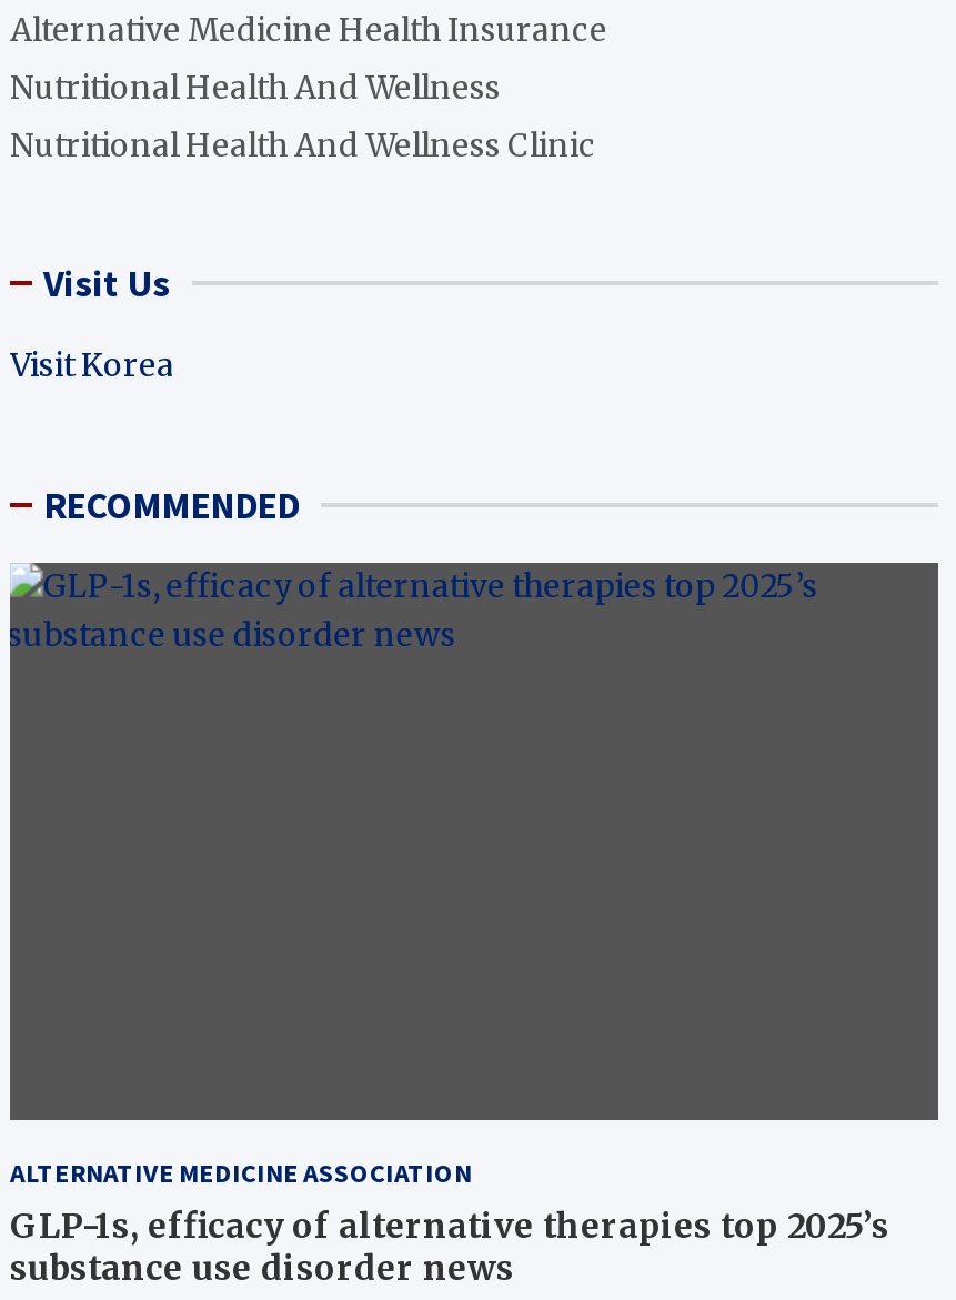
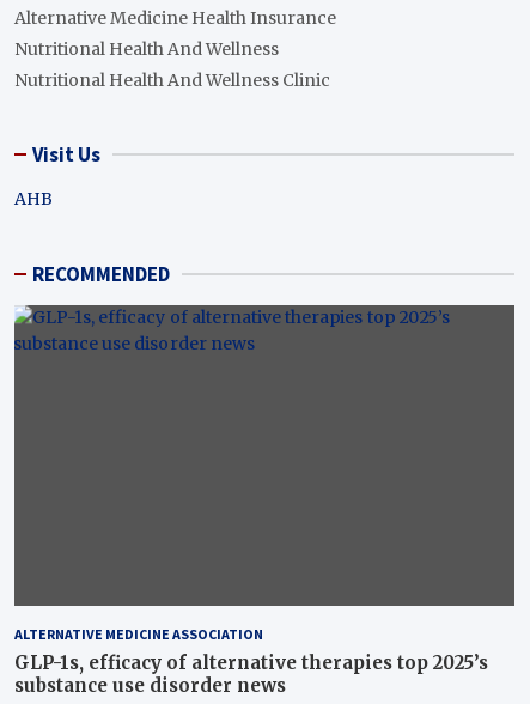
[10,346,174,386] Visit Korea -> [14,188,53,210] AHB

